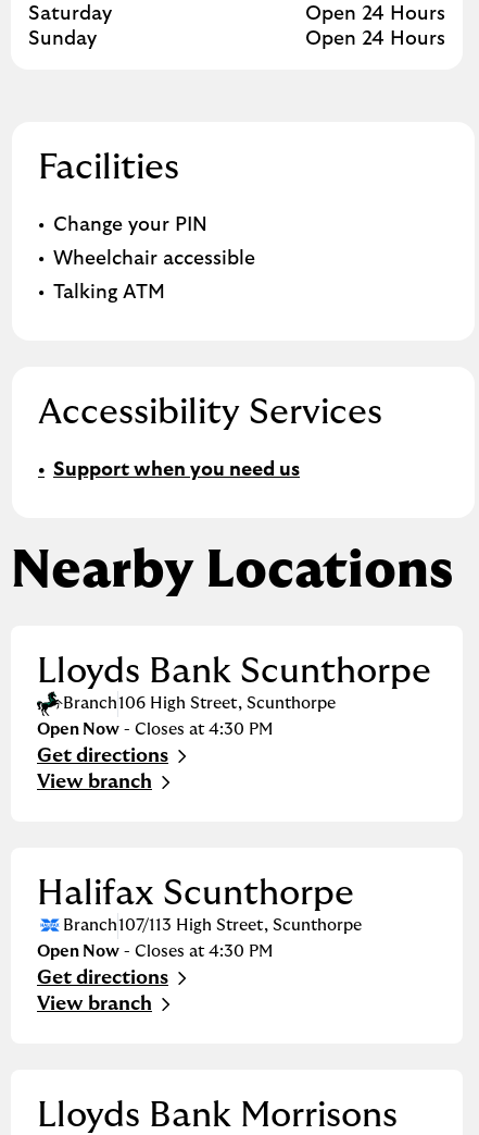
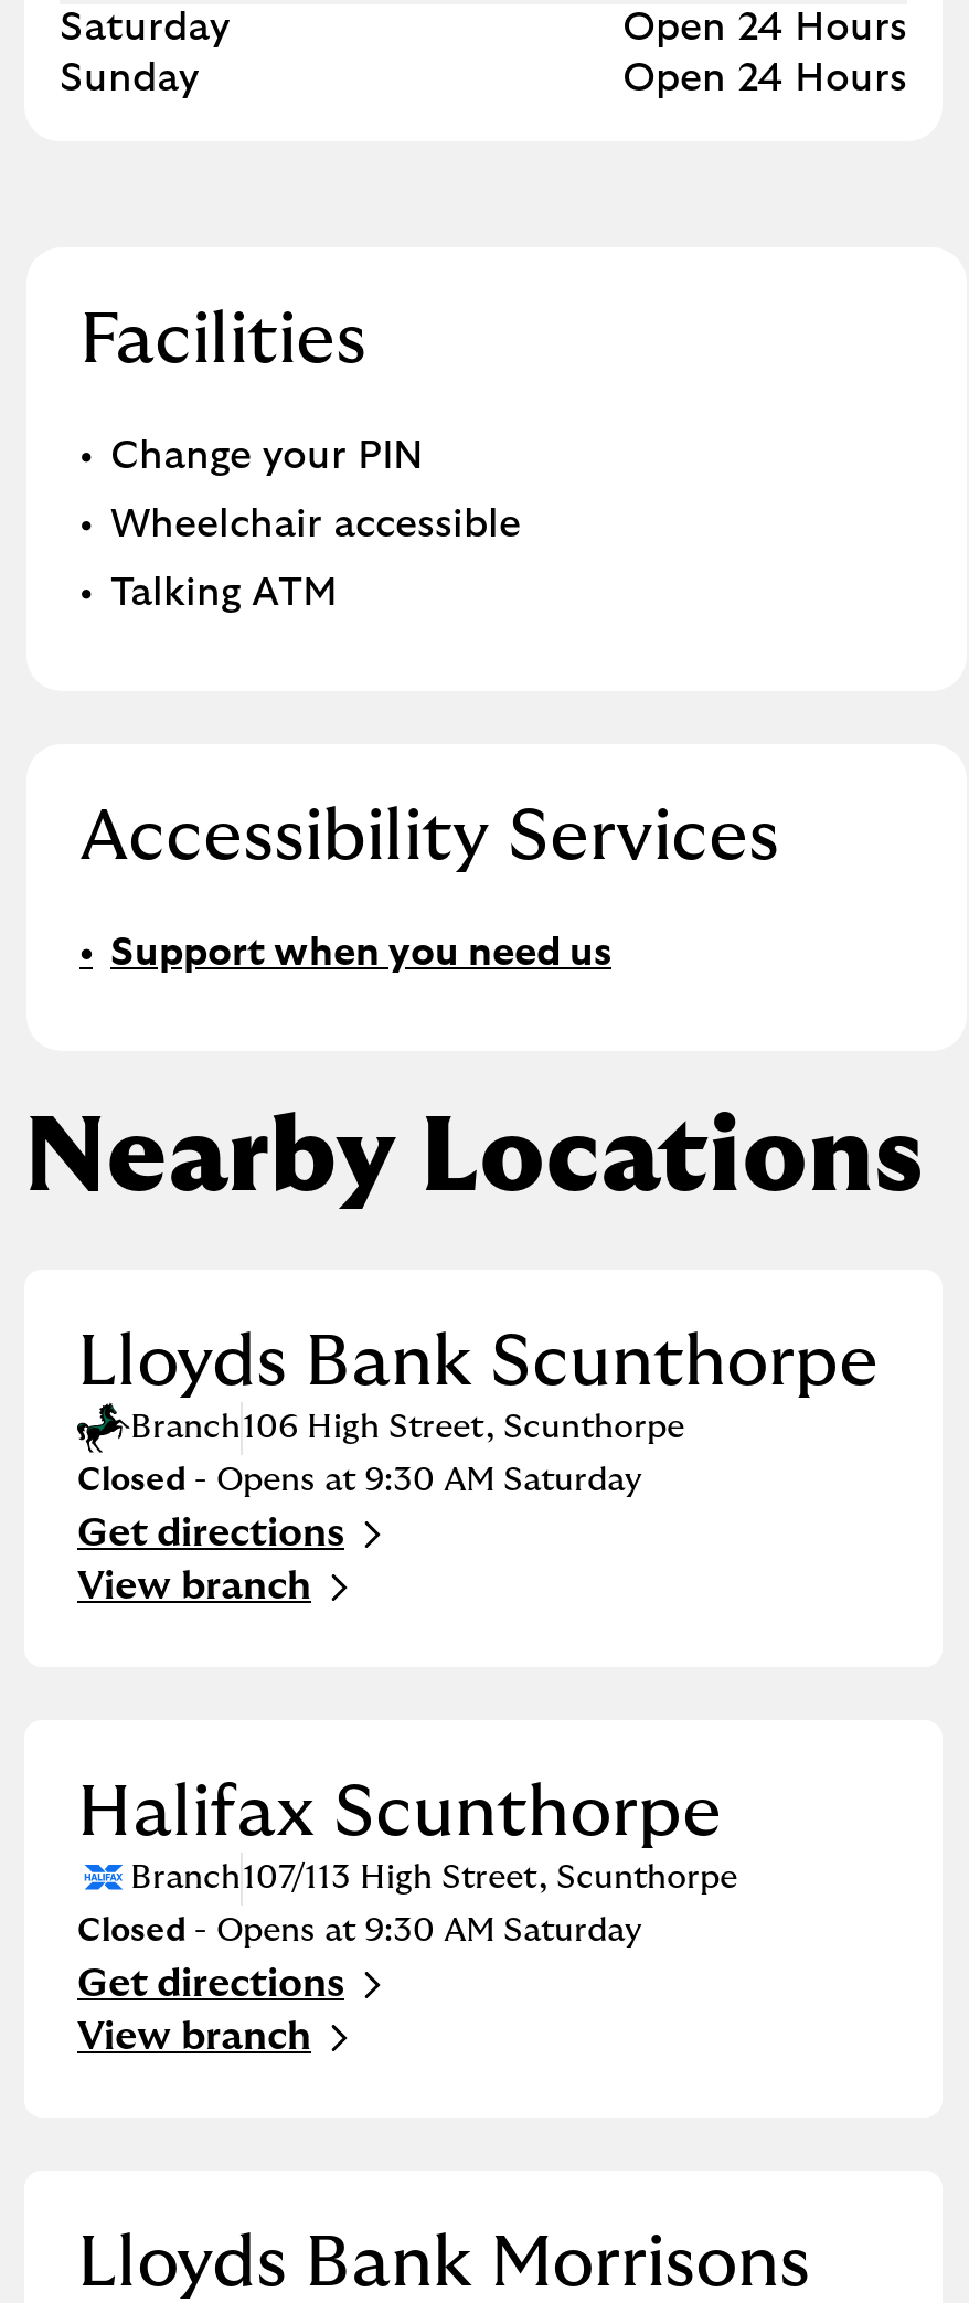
[37,721,273,738] Open Now - Closes at 4:30 PM -> [77,1464,642,1497] Closed - Opens at 9:30 AM Saturday
[37,943,273,960] Open Now - Closes at 4:30 PM -> [77,1914,642,1948] Closed - Opens at 9:30 AM Saturday

